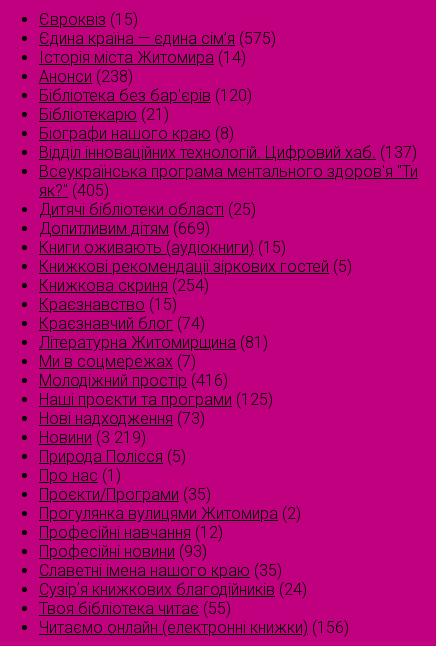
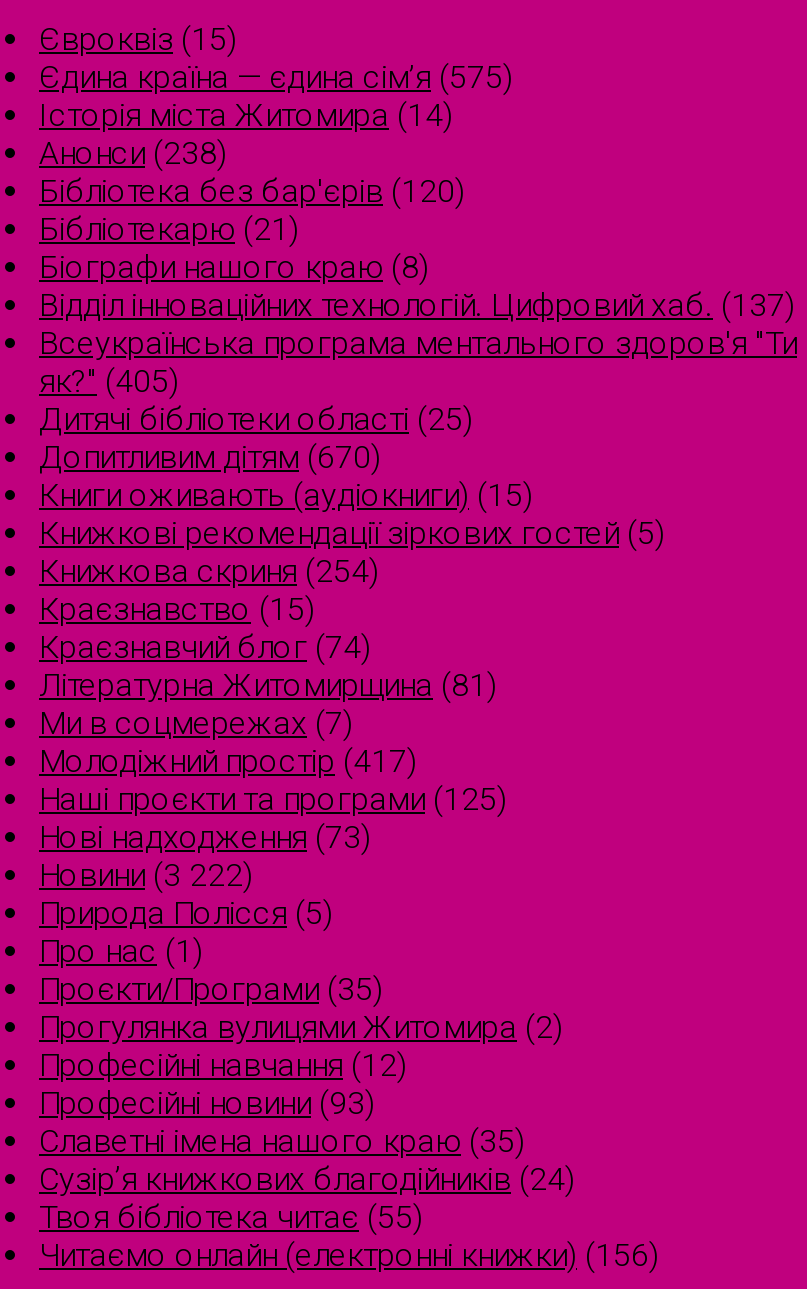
[39,219,210,238] Допитливим дітям (669) -> [39,438,381,476] Допитливим дітям (670)
[39,371,228,390] Молодіжний простір (416) -> [39,742,417,780] Молодіжний простір (417)
[39,428,146,447] Новини (3 219) -> [39,856,253,894] Новини (3 222)

